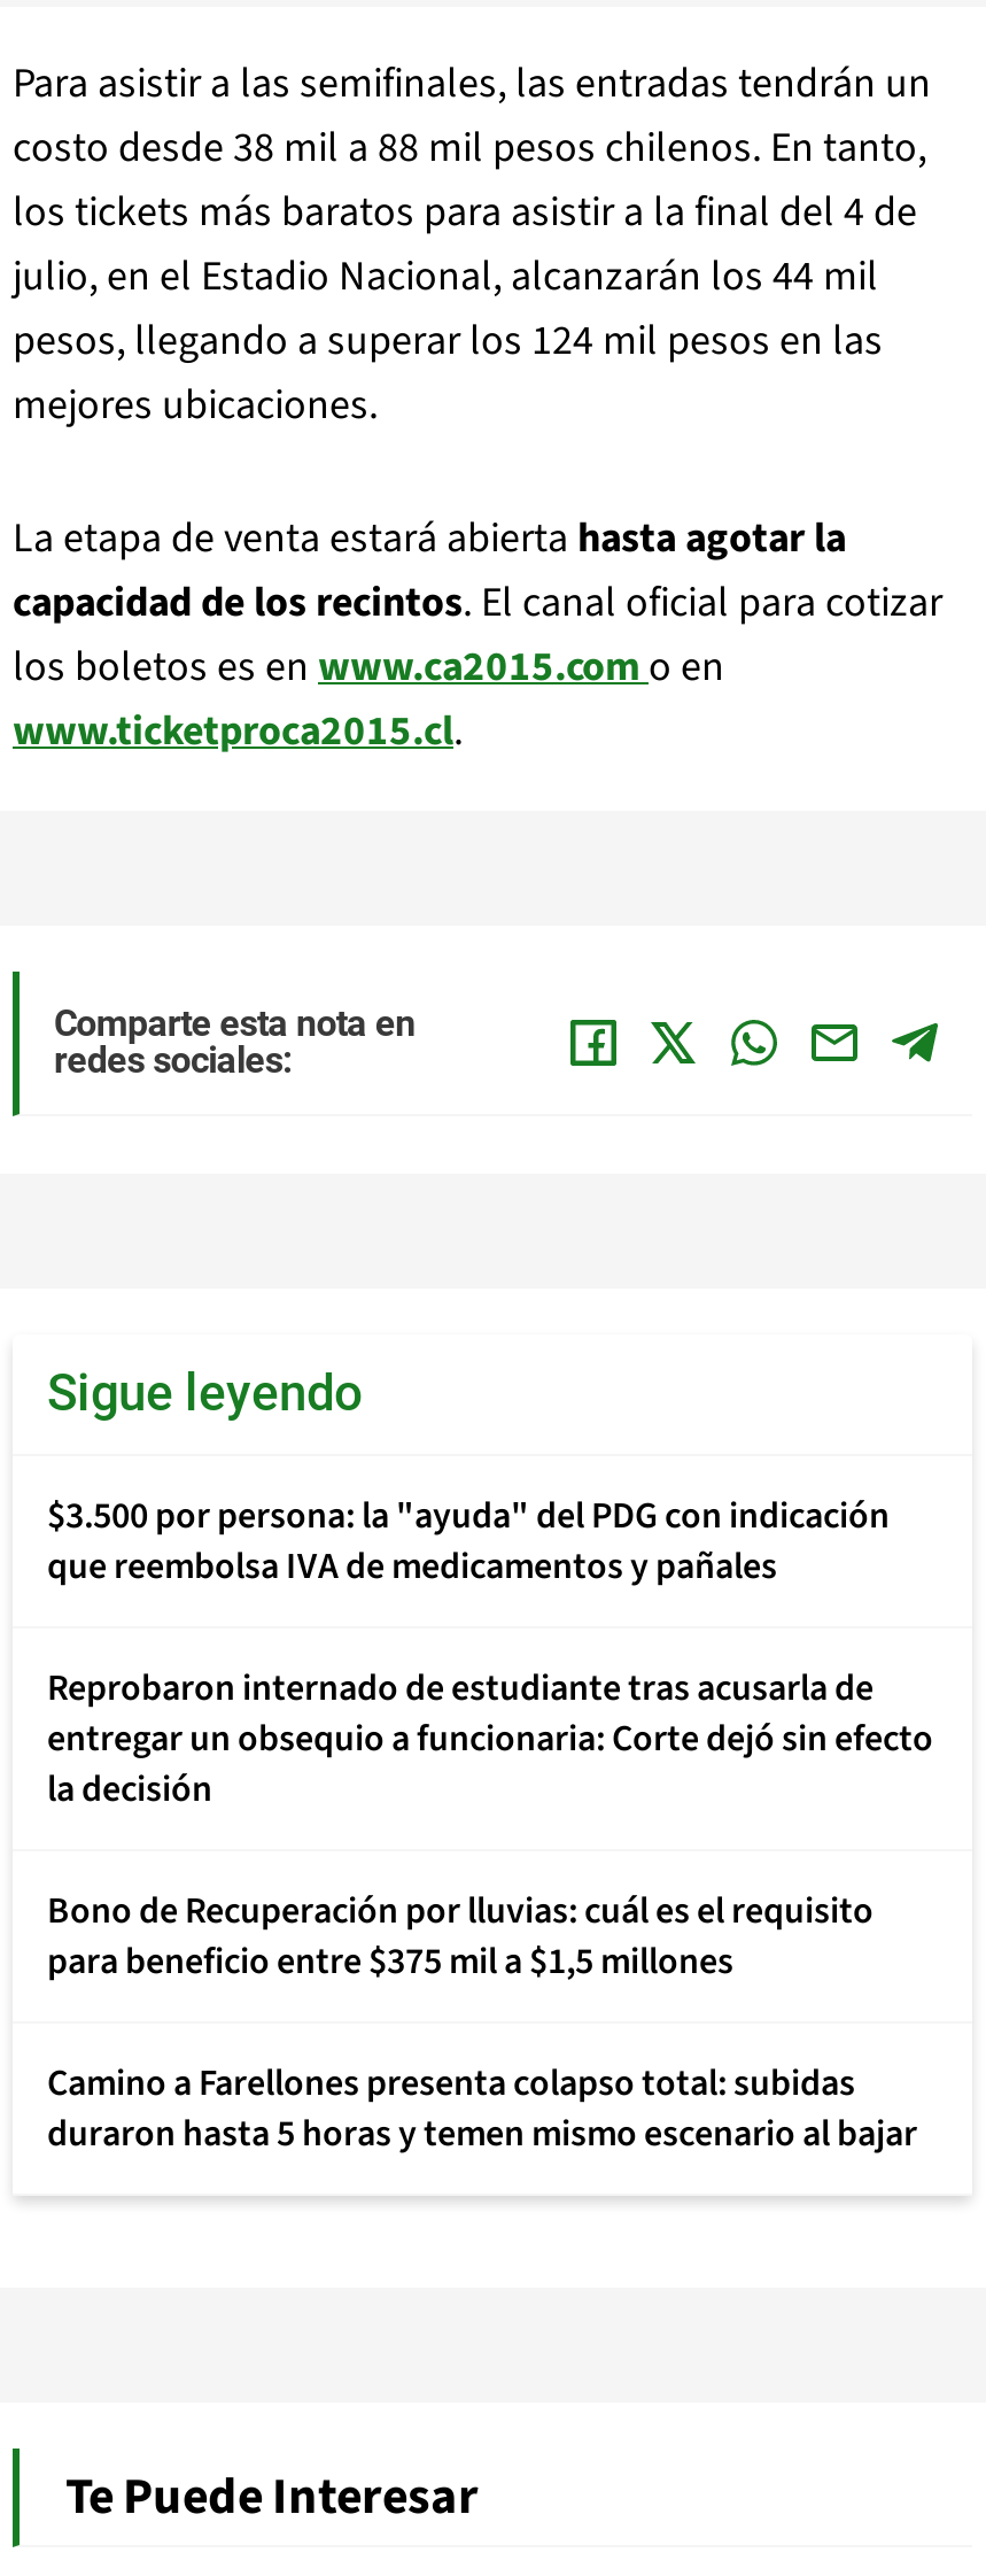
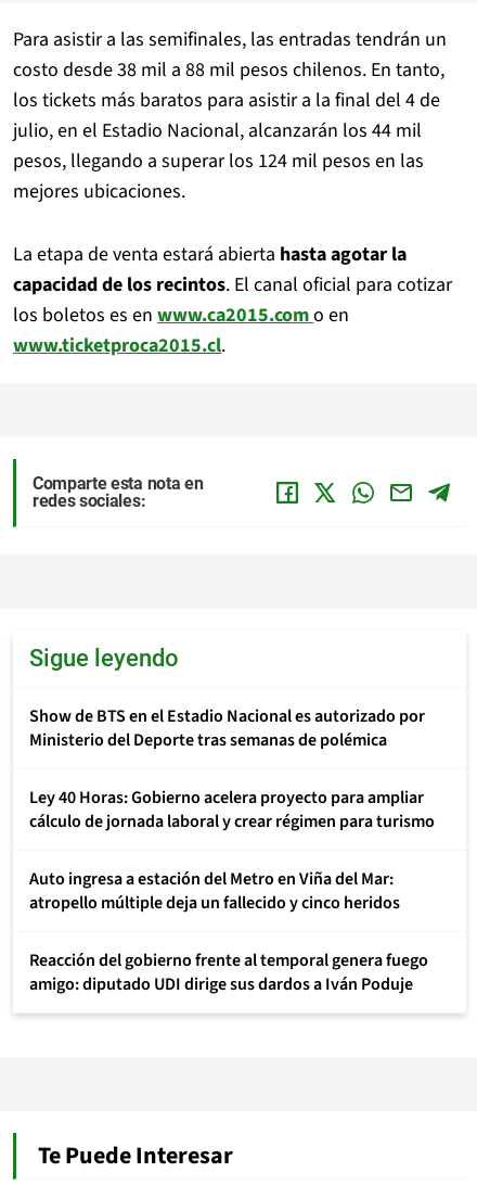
[47,1491,890,1592] $3.500 por persona: la "ayuda" del PDG con indicación | que reembolsa IVA de medicamentos y pañales -> [29,704,425,752] Show de BTS en el Estadio Nacional es autorizado por | Ministerio del Deporte tras semanas de polémica
[47,1663,933,1815] Reprobaron internado de estudiante tras acusarla de | entregar un obsequio a funcionaria: Corte dejó sin efecto | la decisión -> [29,786,435,833] Ley 40 Horas: Gobierno acelera proyecto para ampliar | cálculo de jornada laboral y crear régimen para turismo
[47,1886,874,1987] Bono de Recuperación por lluvias: cuál es el requisito | para beneficio entre $375 mil a $1,5 millones -> [29,867,400,915] Auto ingresa a estación del Metro en Viña del Mar: | atropello múltiple deja un fallecido y cinco heridos
[47,2058,917,2159] Camino a Farellones presenta colapso total: subidas | duraron hasta 5 horas y temen mismo escenario al bajar -> [29,948,428,996] Reacción del gobierno frente al temporal genera fuego | amigo: diputado UDI dirige sus dardos a Iván Poduje

